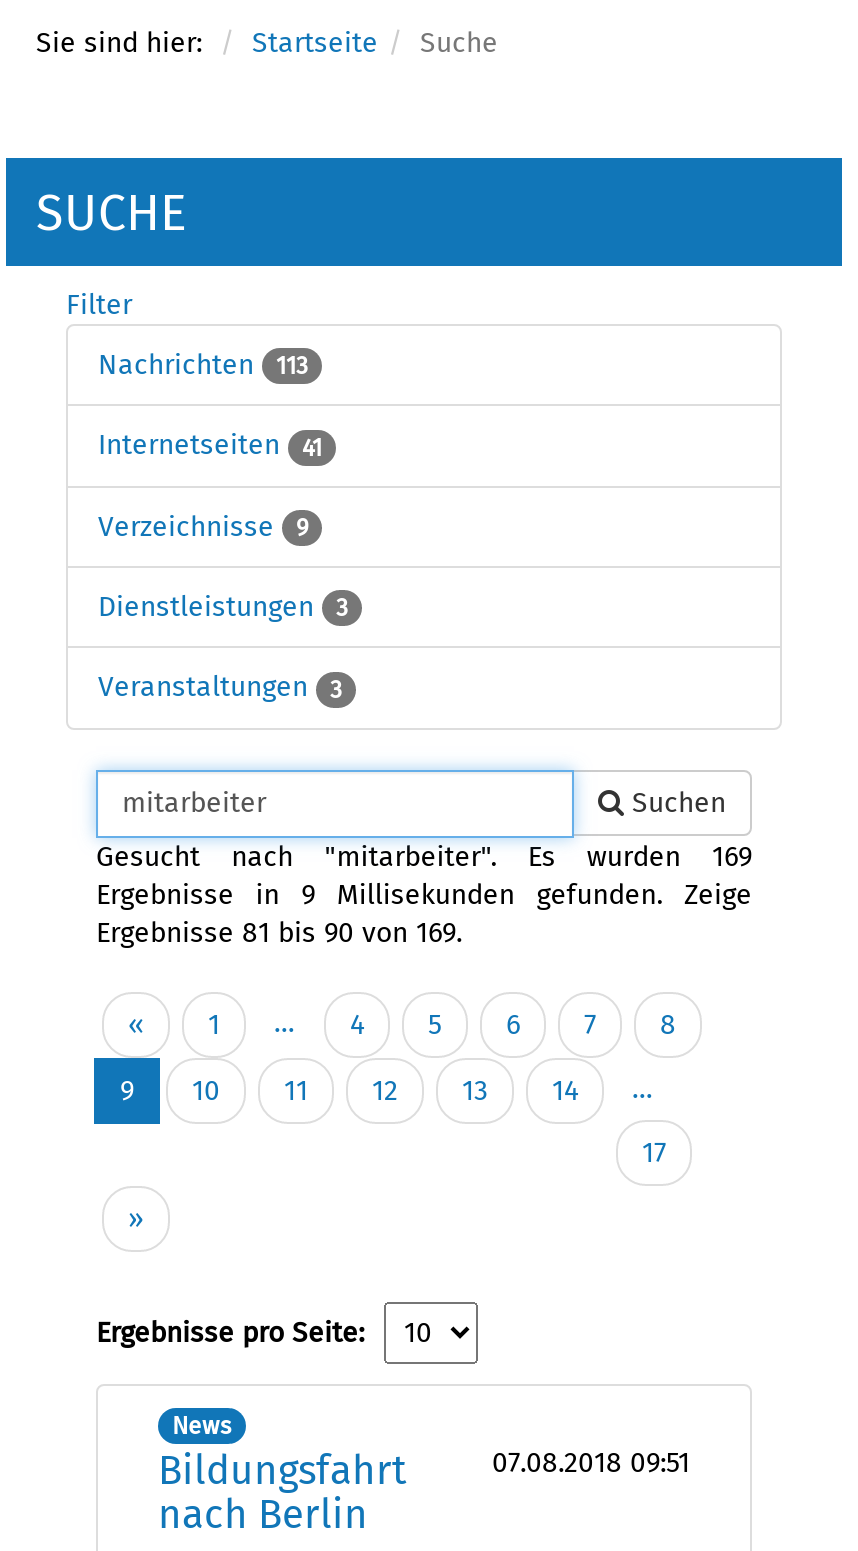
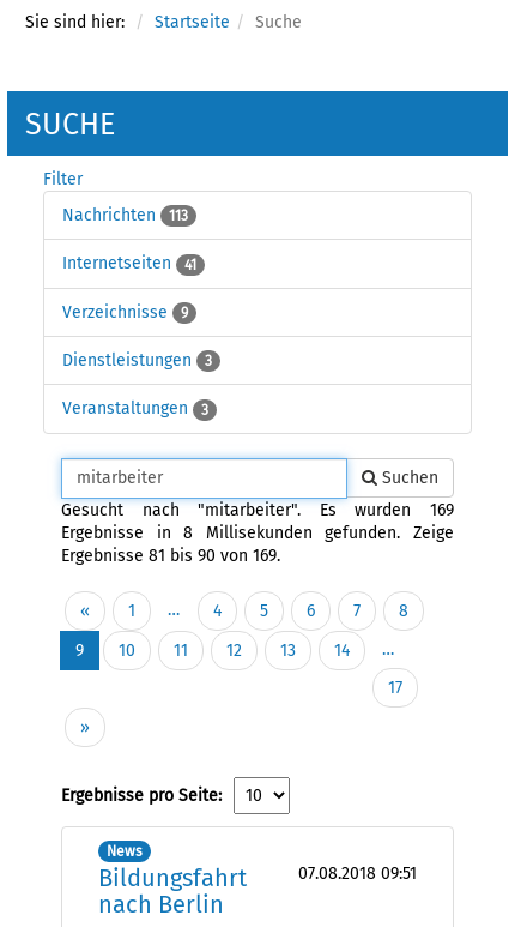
[96,877,752,911] Ergebnisse in 9 Millisekunden gefunden. Zeige -> [61,522,454,543] Ergebnisse in 8 Millisekunden gefunden. Zeige

